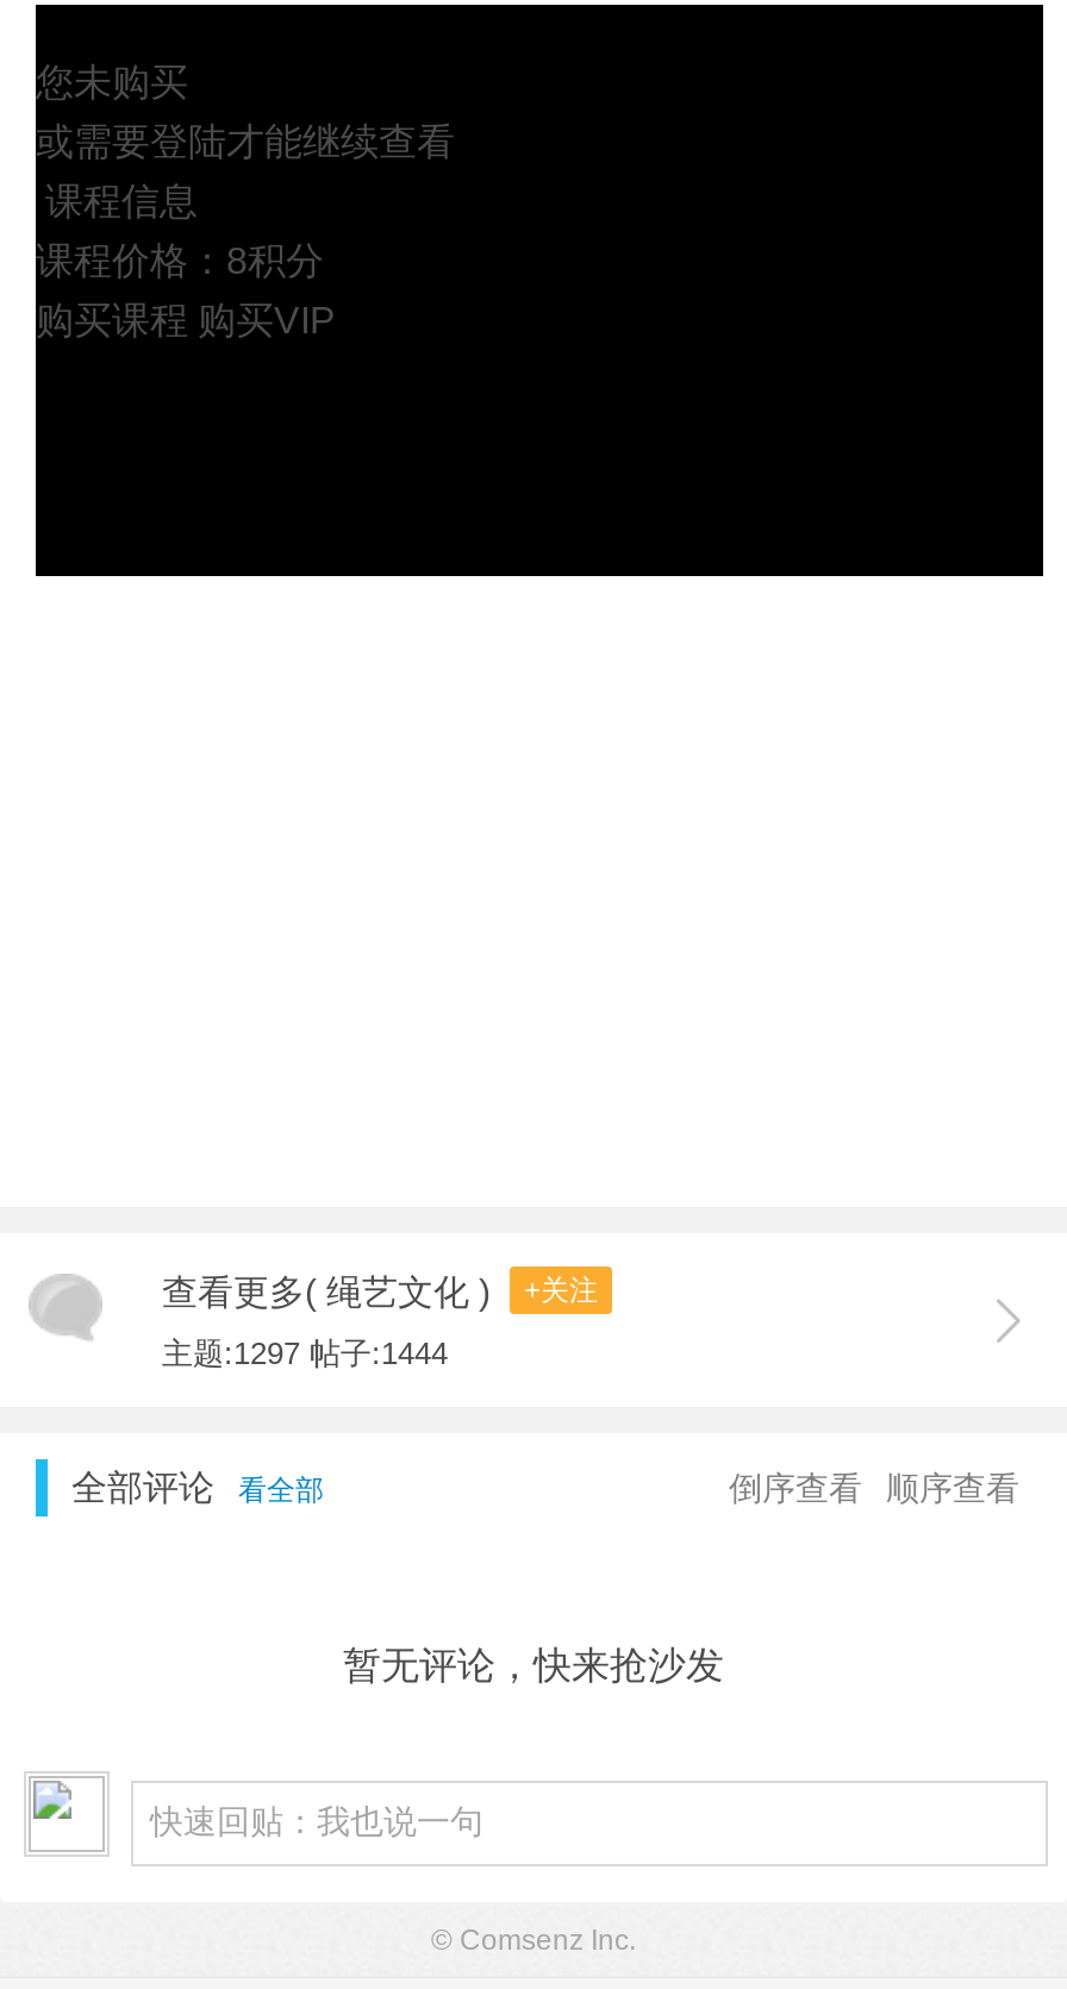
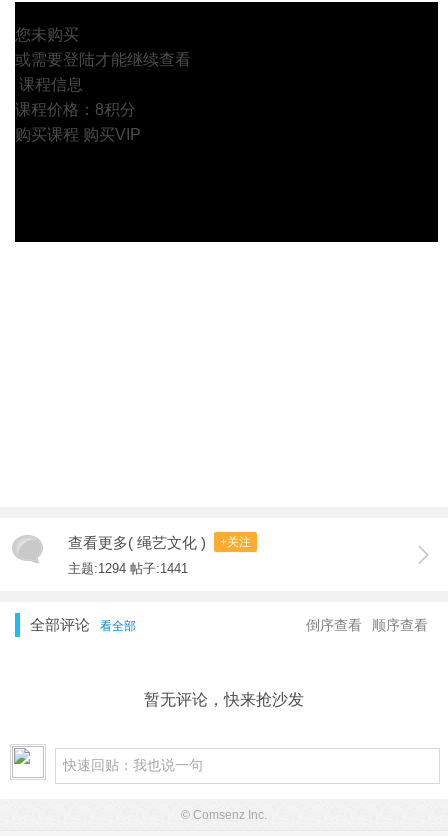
[162,1336,448,1372] 主题:1297 帖子:1444 -> [68,561,188,576] 主题:1294 帖子:1441

